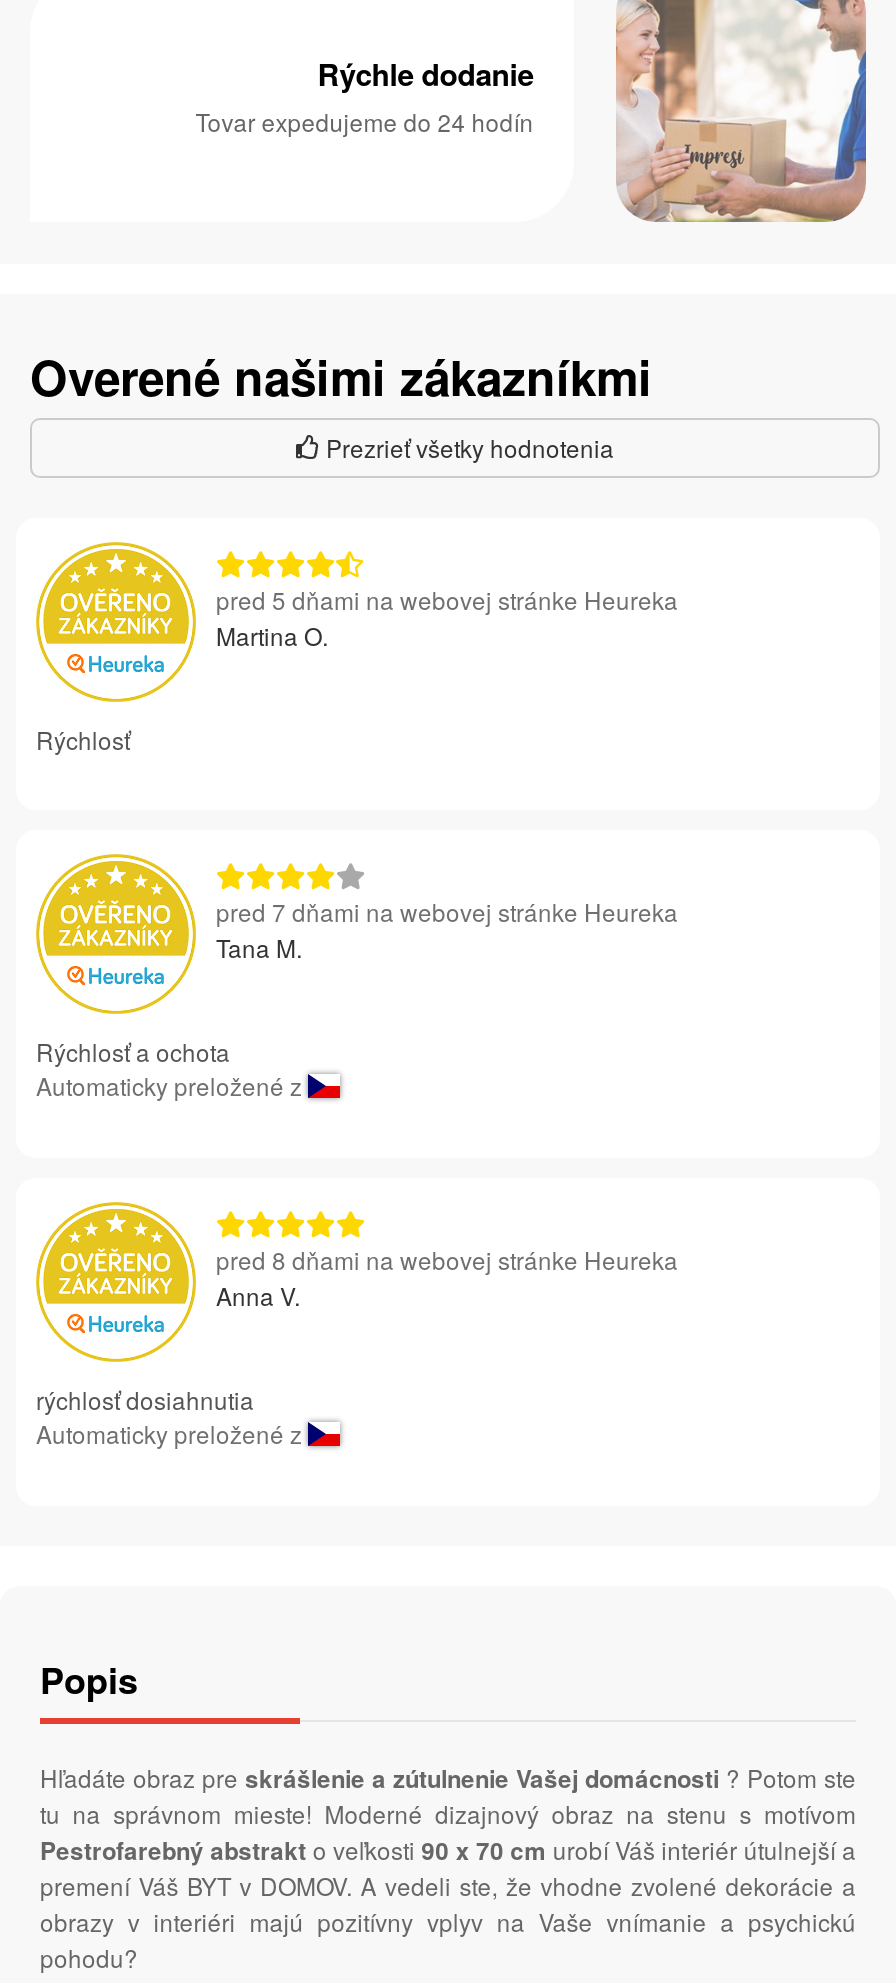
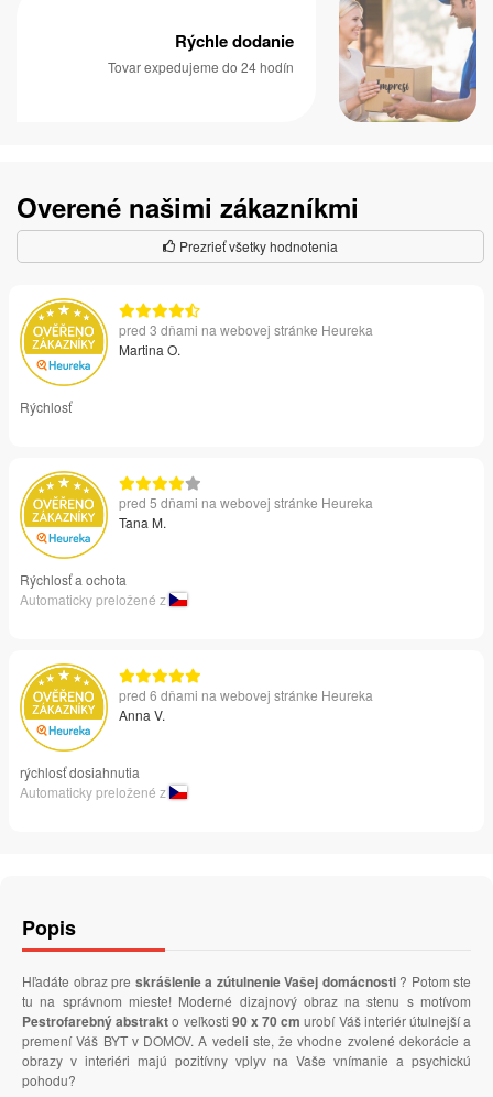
none -> [119,320,373,339] pred 3 dňami na webovej stránke Heureka
moved [216,582,678,616] -> [119,493,373,512]: pred 5 dňami na webovej stránke Heureka
[216,894,678,928] pred 7 dňami na webovej stránke Heureka -> none
[216,1242,678,1276] pred 8 dňami na webovej stránke Heureka -> [119,685,373,704] pred 6 dňami na webovej stránke Heureka

